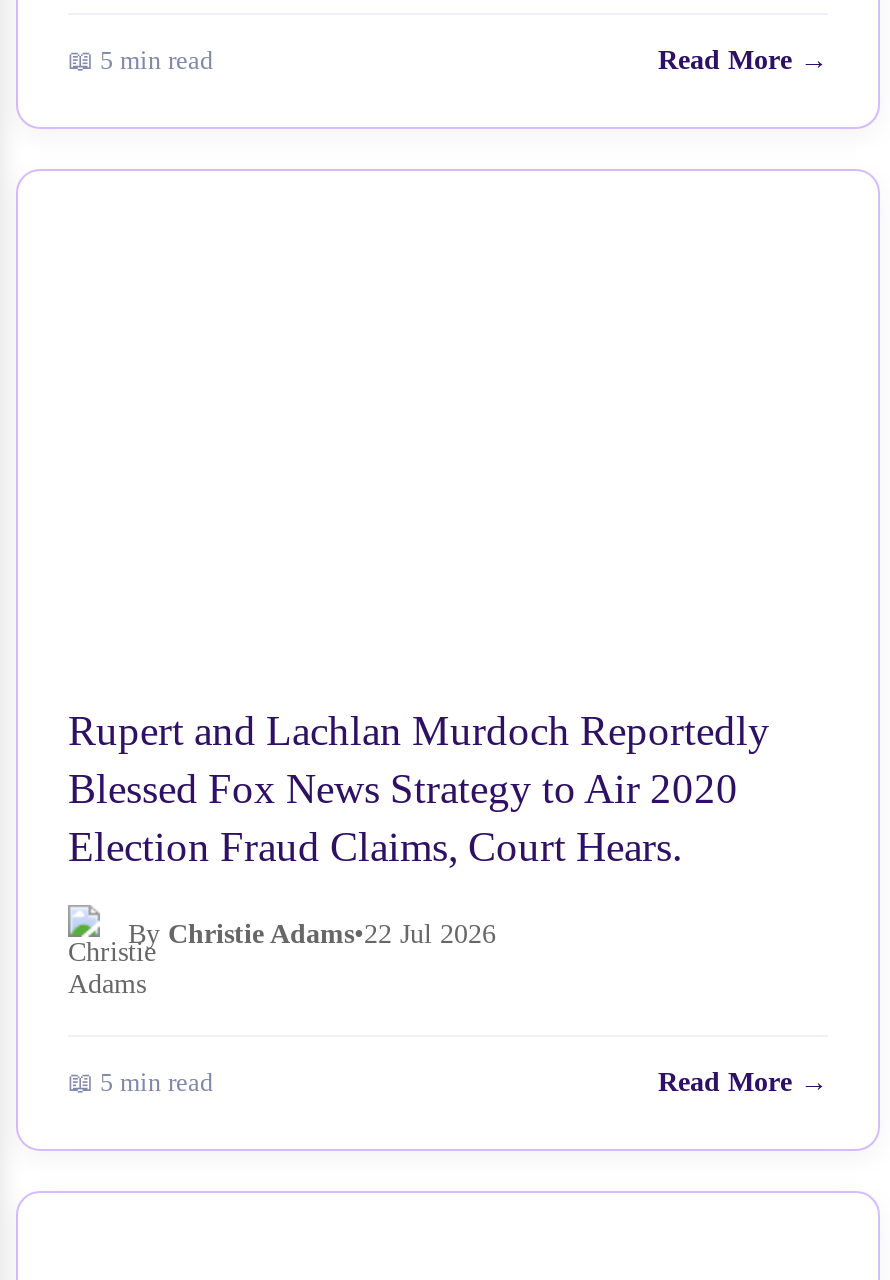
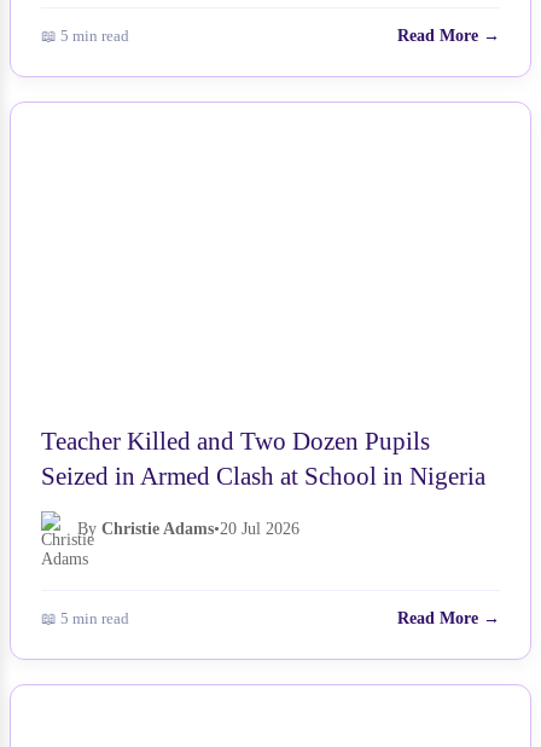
[68,708,770,870] Rupert and Lachlan Murdoch Reportedly | Blessed Fox News Strategy to Air 2020 | Election Fraud Claims, Court Hears. -> [41,427,485,490] Teacher Killed and Two Dozen Pupils | Seized in Armed Clash at School in Nigeria
[128,920,496,950] By Christie Adams•22 Jul 2026 -> [77,520,299,538] By Christie Adams•20 Jul 2026

